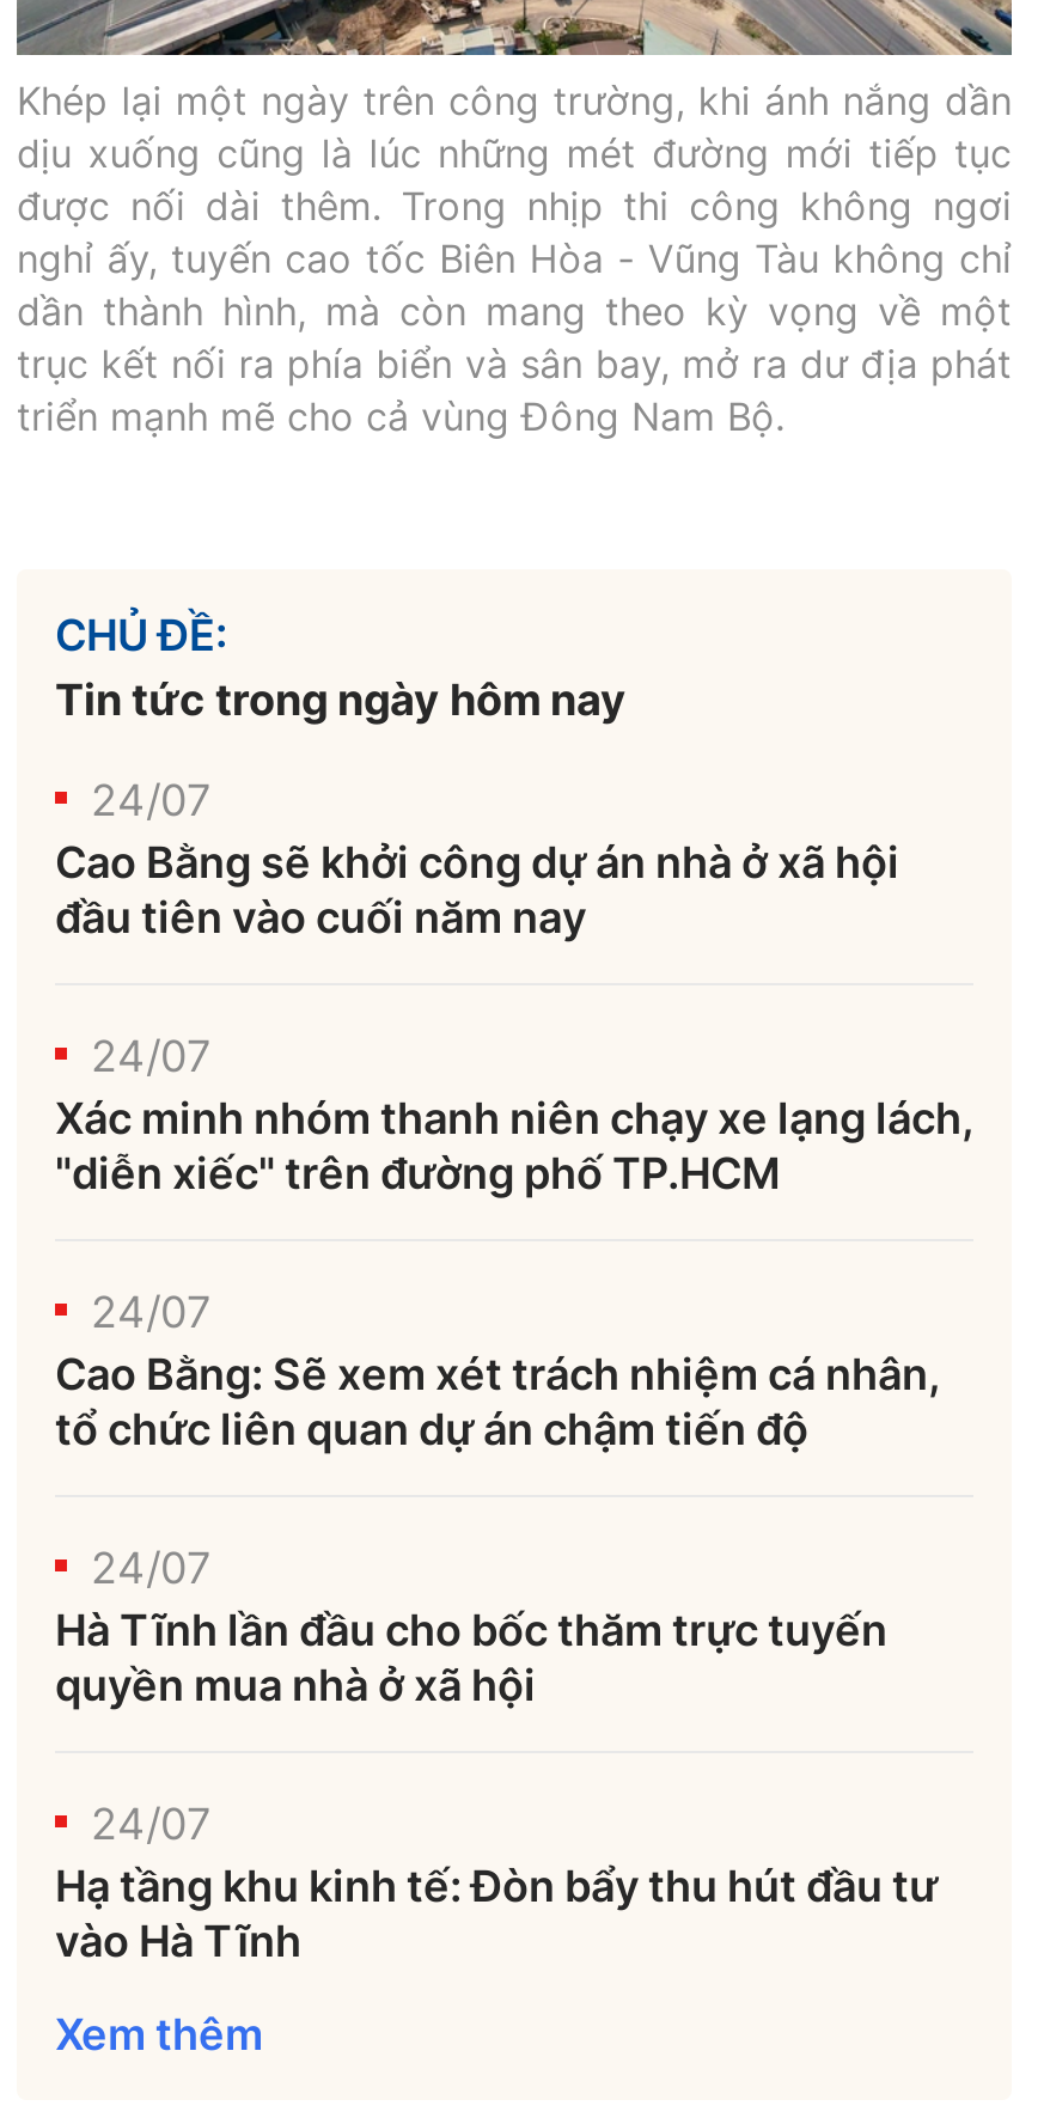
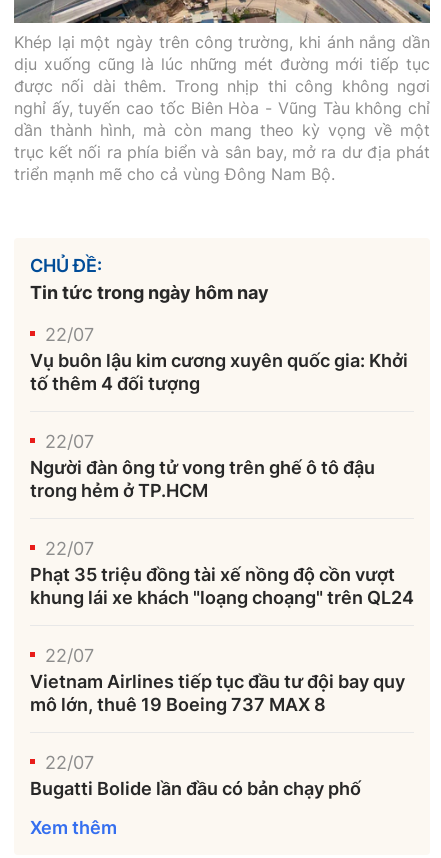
[55,775,899,943] 24/07 | Cao Bằng sẽ khởi công dự án nhà ở xã hội | đầu tiên vào cuối năm nay -> [30,324,408,394] 22/07 | Vụ buôn lậu kim cương xuyên quốc gia: Khởi | tố thêm 4 đối tượng
[55,1031,973,1199] 24/07 | Xác minh nhóm thanh niên chạy xe lạng lách, | "diễn xiếc" trên đường phố TP.HCM -> [30,431,375,501] 22/07 | Người đàn ông tử vong trên ghế ô tô đậu | trong hẻm ở TP.HCM
[55,1287,940,1454] 24/07 | Cao Bằng: Sẽ xem xét trách nhiệm cá nhân, | tổ chức liên quan dự án chậm tiến độ -> [30,538,414,608] 22/07 | Phạt 35 triệu đồng tài xế nồng độ cồn vượt | khung lái xe khách "loạng choạng" trên QL24
[55,1543,887,1710] 24/07 | Hà Tĩnh lần đầu cho bốc thăm trực tuyến | quyền mua nhà ở xã hội -> [30,645,405,715] 22/07 | Vietnam Airlines tiếp tục đầu tư đội bay quy | mô lớn, thuê 19 Boeing 737 MAX 8
[55,1799,938,1966] 24/07 | Hạ tầng khu kinh tế: Đòn bẩy thu hút đầu tư | vào Hà Tĩnh -> [30,752,361,799] 22/07 | Bugatti Bolide lần đầu có bản chạy phố

